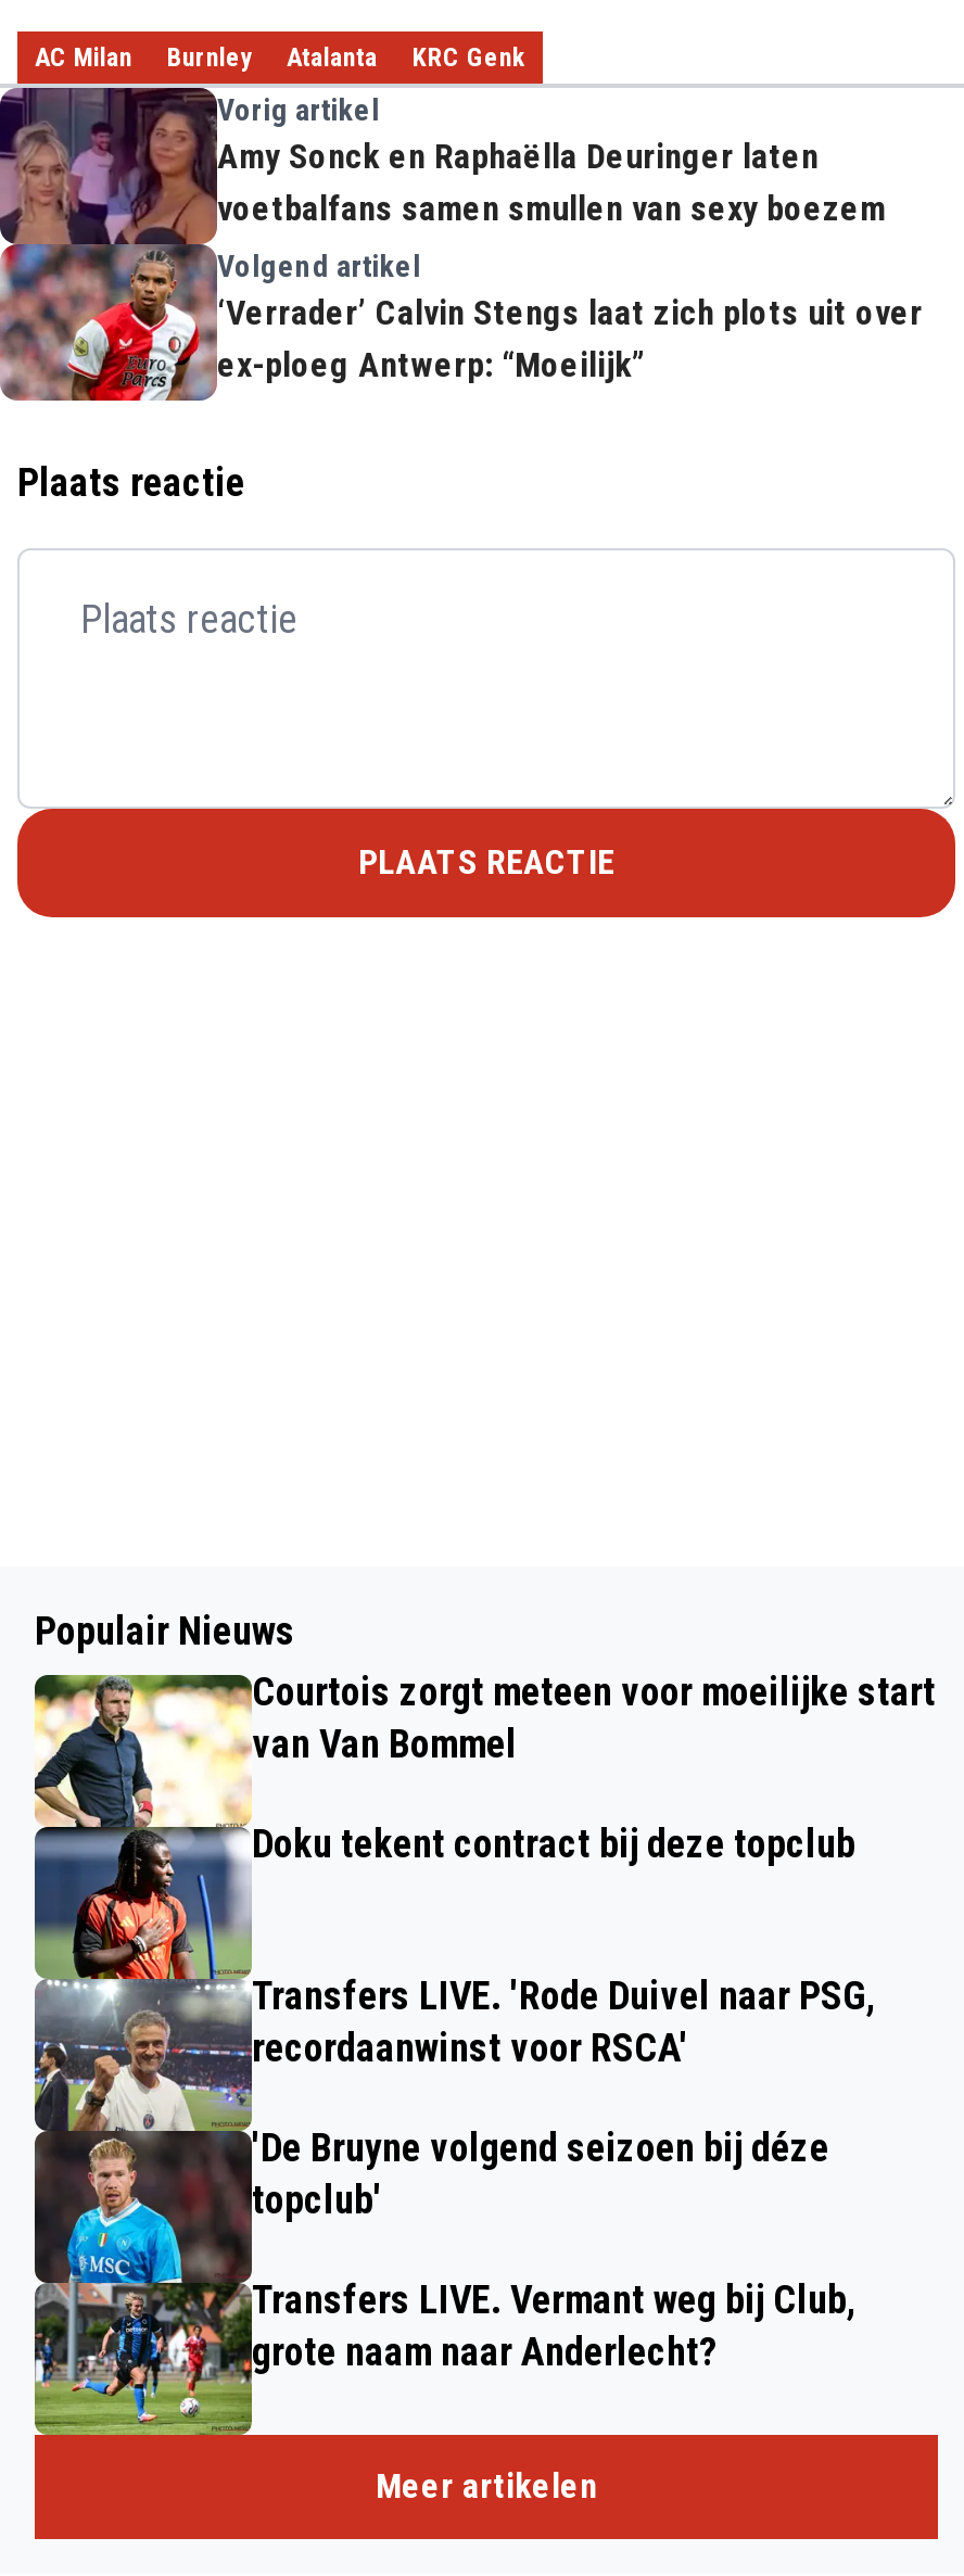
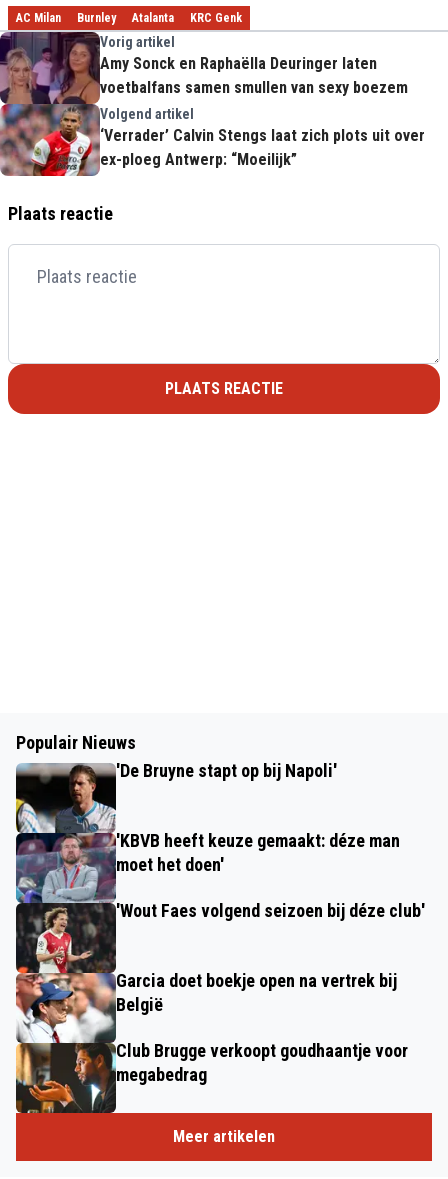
[33,1668,936,2437] [image] | Courtois zorgt meteen voor moeilijke start | van Van Bommel -> [15,760,337,1114] [image] | 'De Bruyne stapt op bij Napoli'
[252,1820,855,1866] Doku tekent contract bij deze topclub -> [116,830,400,875] 'KBVB heeft keuze gemaakt: déze man | moet het doen'
[252,1972,877,2070] Transfers LIVE. 'Rode Duivel naar PSG, | recordaanwinst voor RSCA' -> [116,900,425,921] 'Wout Faes volgend seizoen bij déze club'
[252,2124,829,2222] 'De Bruyne volgend seizoen bij déze | topclub' -> [116,970,397,1015] Garcia doet boekje open na vertrek bij | België
[252,2276,858,2374] Transfers LIVE. Vermant weg bij Club, | grote naam naar Anderlecht? -> [116,1040,408,1085] Club Brugge verkoopt goudhaantje voor | megabedrag

